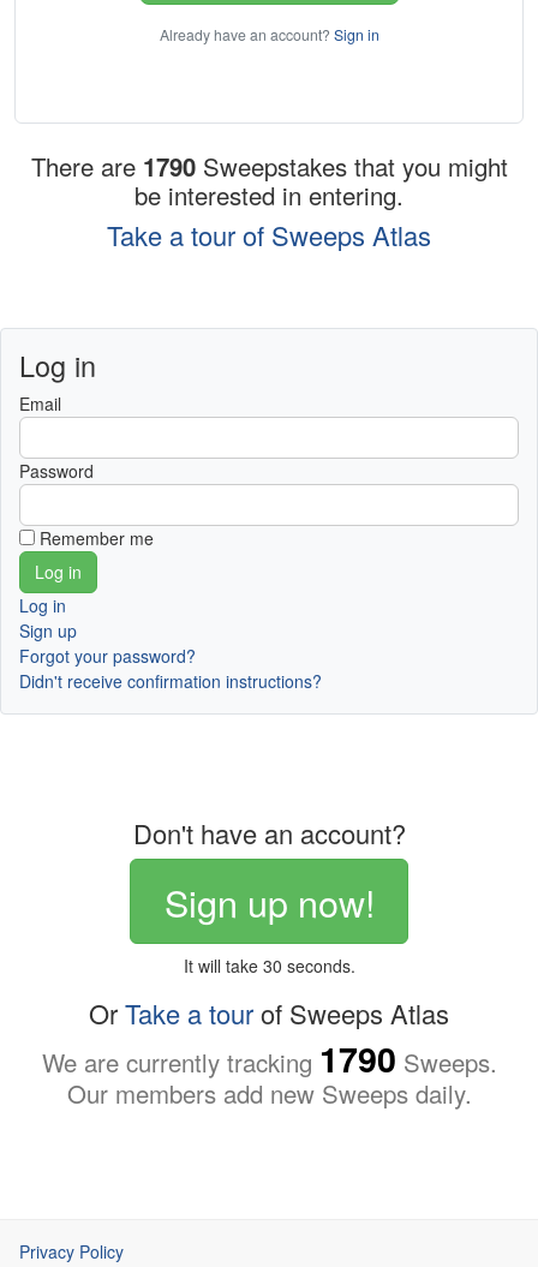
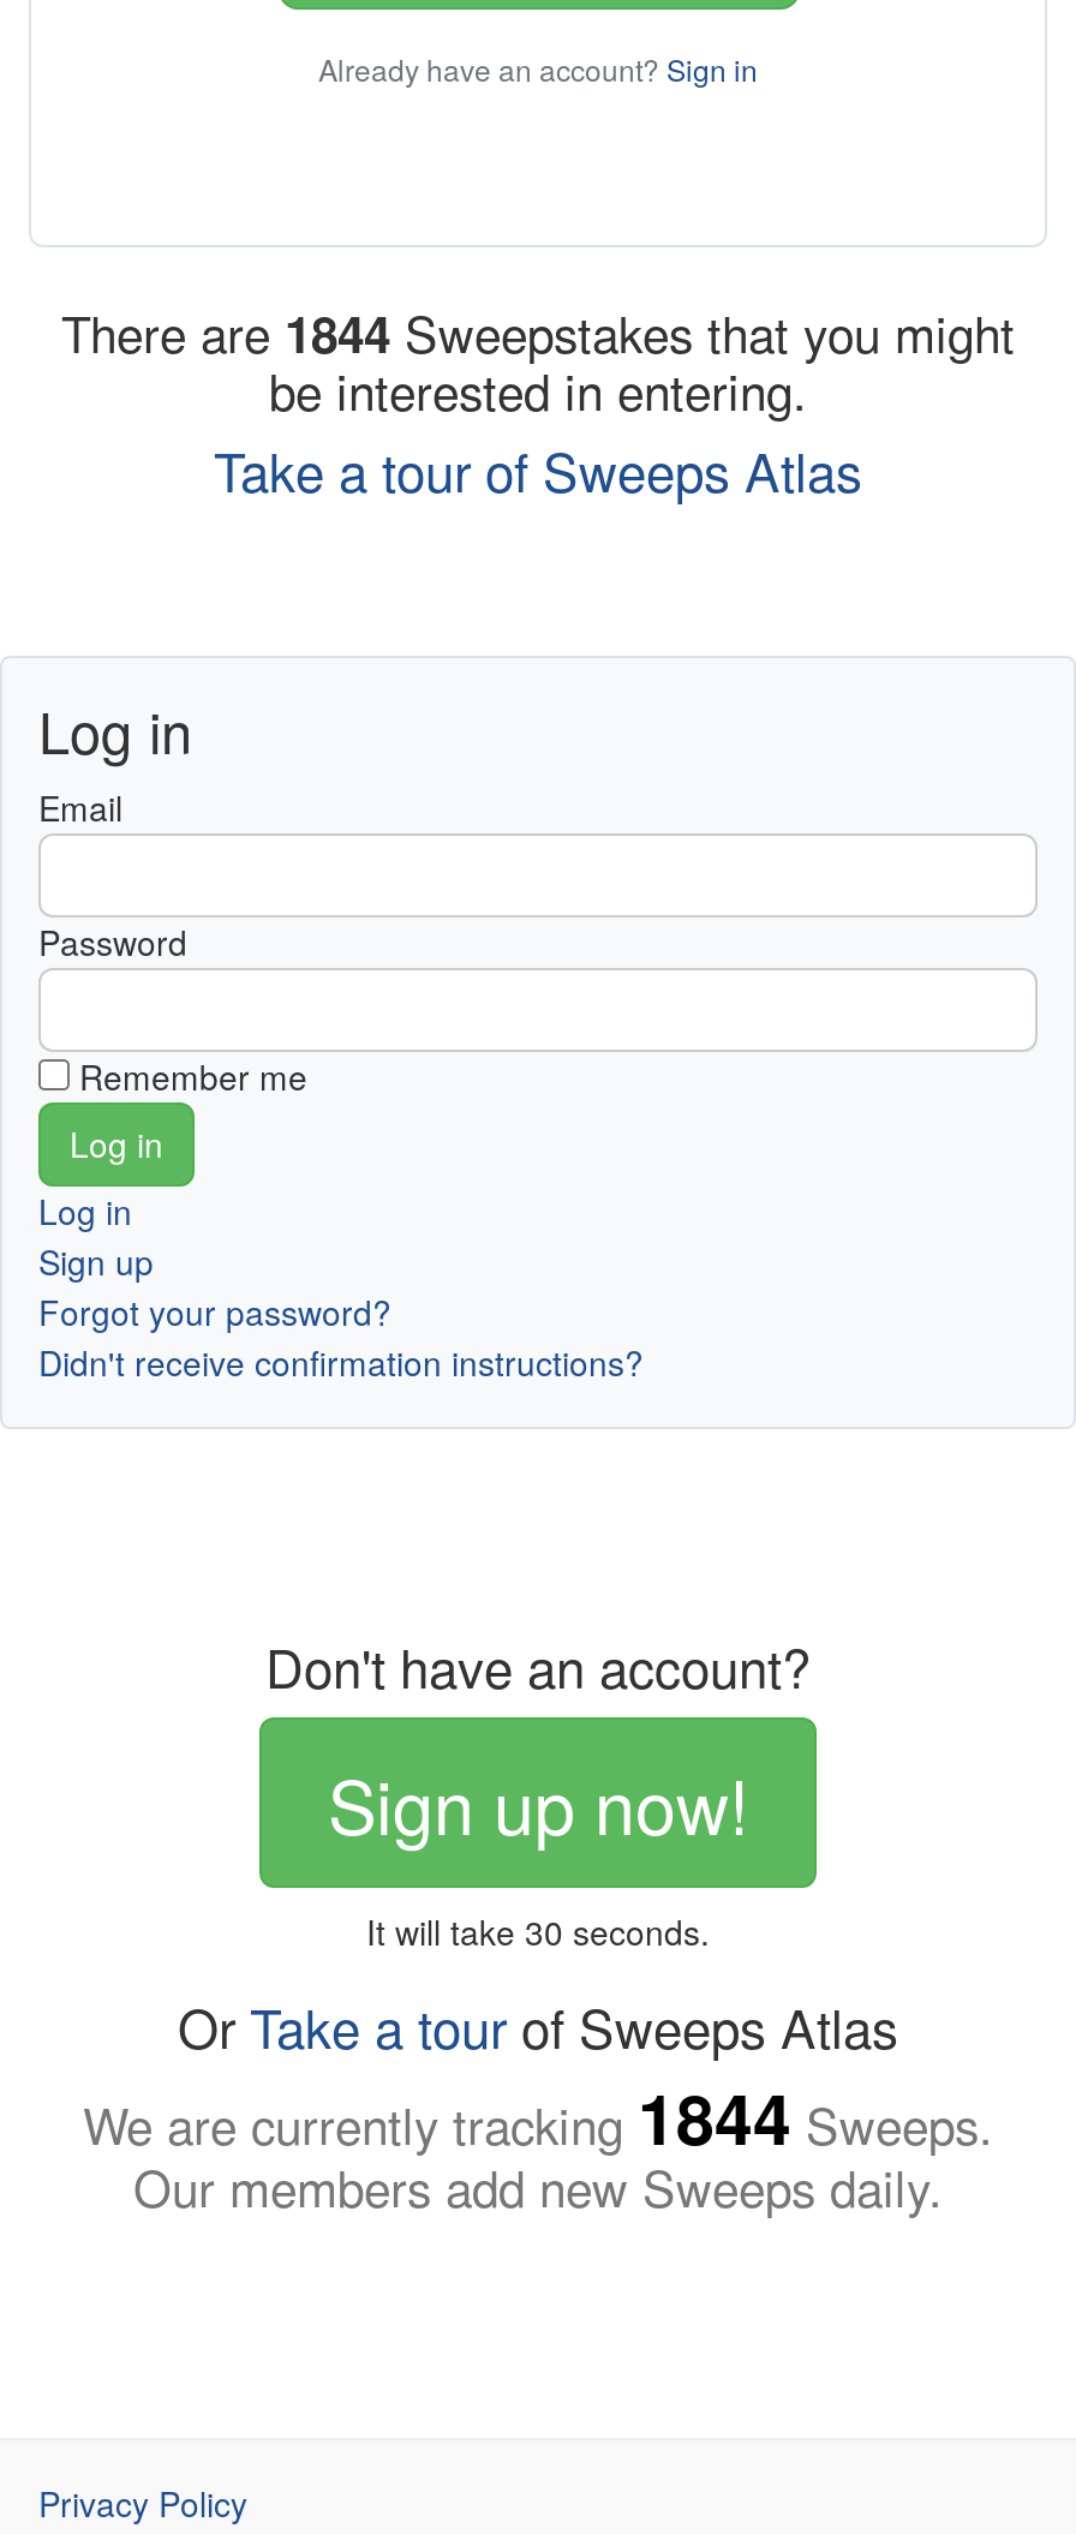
[31,149,507,184] There are 1790 Sweepstakes that you might -> [61,299,1015,368] There are 1844 Sweepstakes that you might
[41,1034,497,1083] We are currently tracking 1790 Sweeps. -> [83,2068,993,2166] We are currently tracking 1844 Sweeps.

